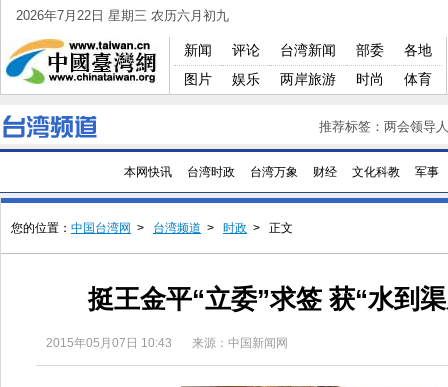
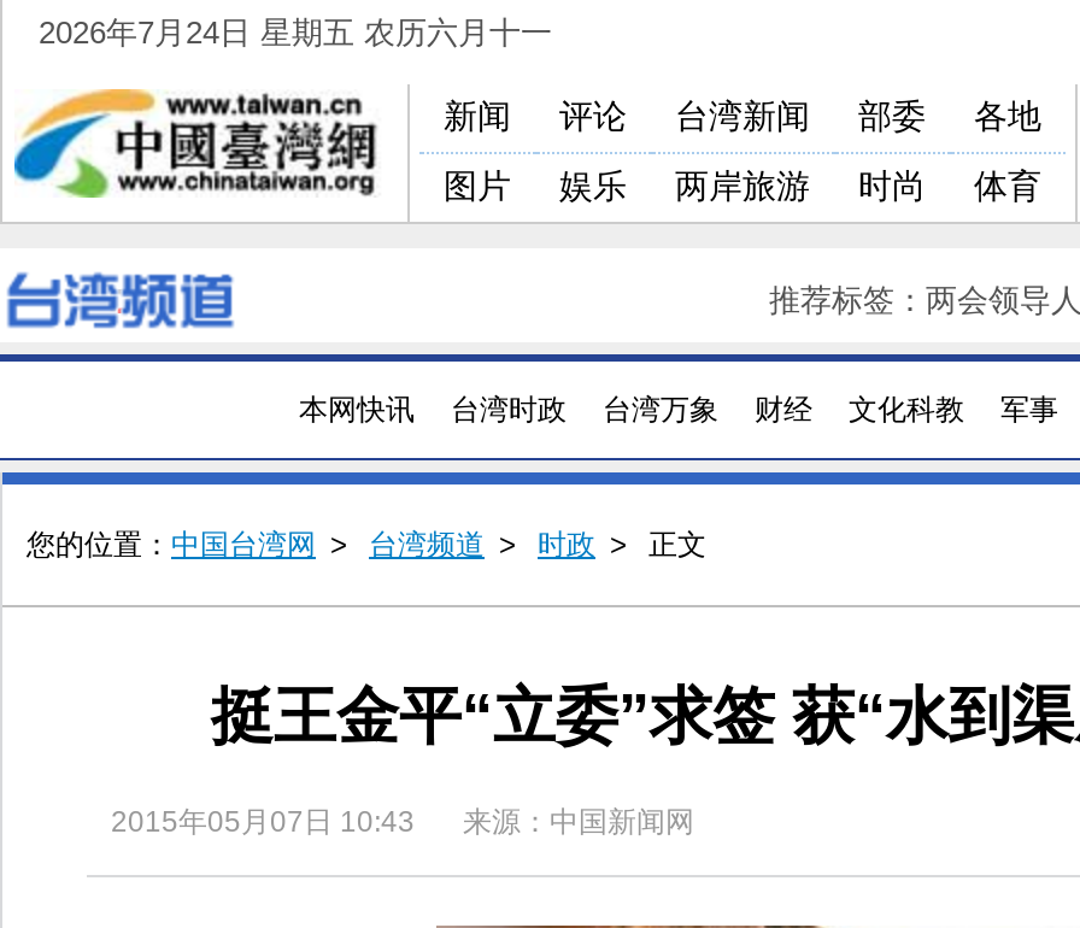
[16,8,229,23] 2026年7月22日 星期三 农历六月初九 -> [39,14,552,51] 2026年7月24日 星期五 农历六月十一

